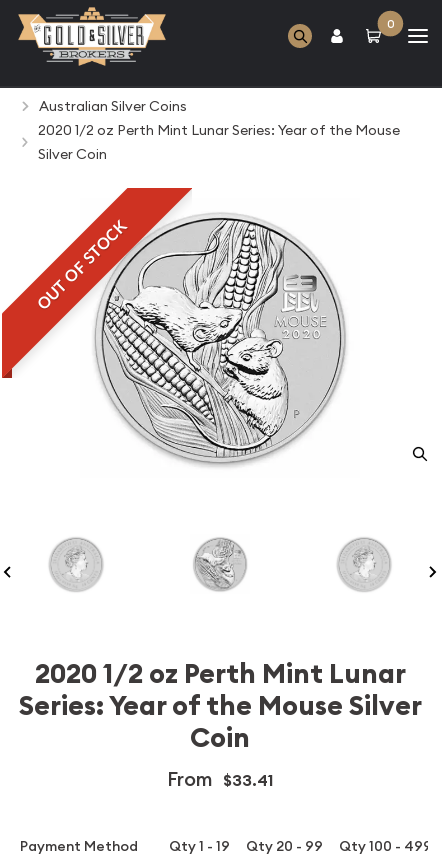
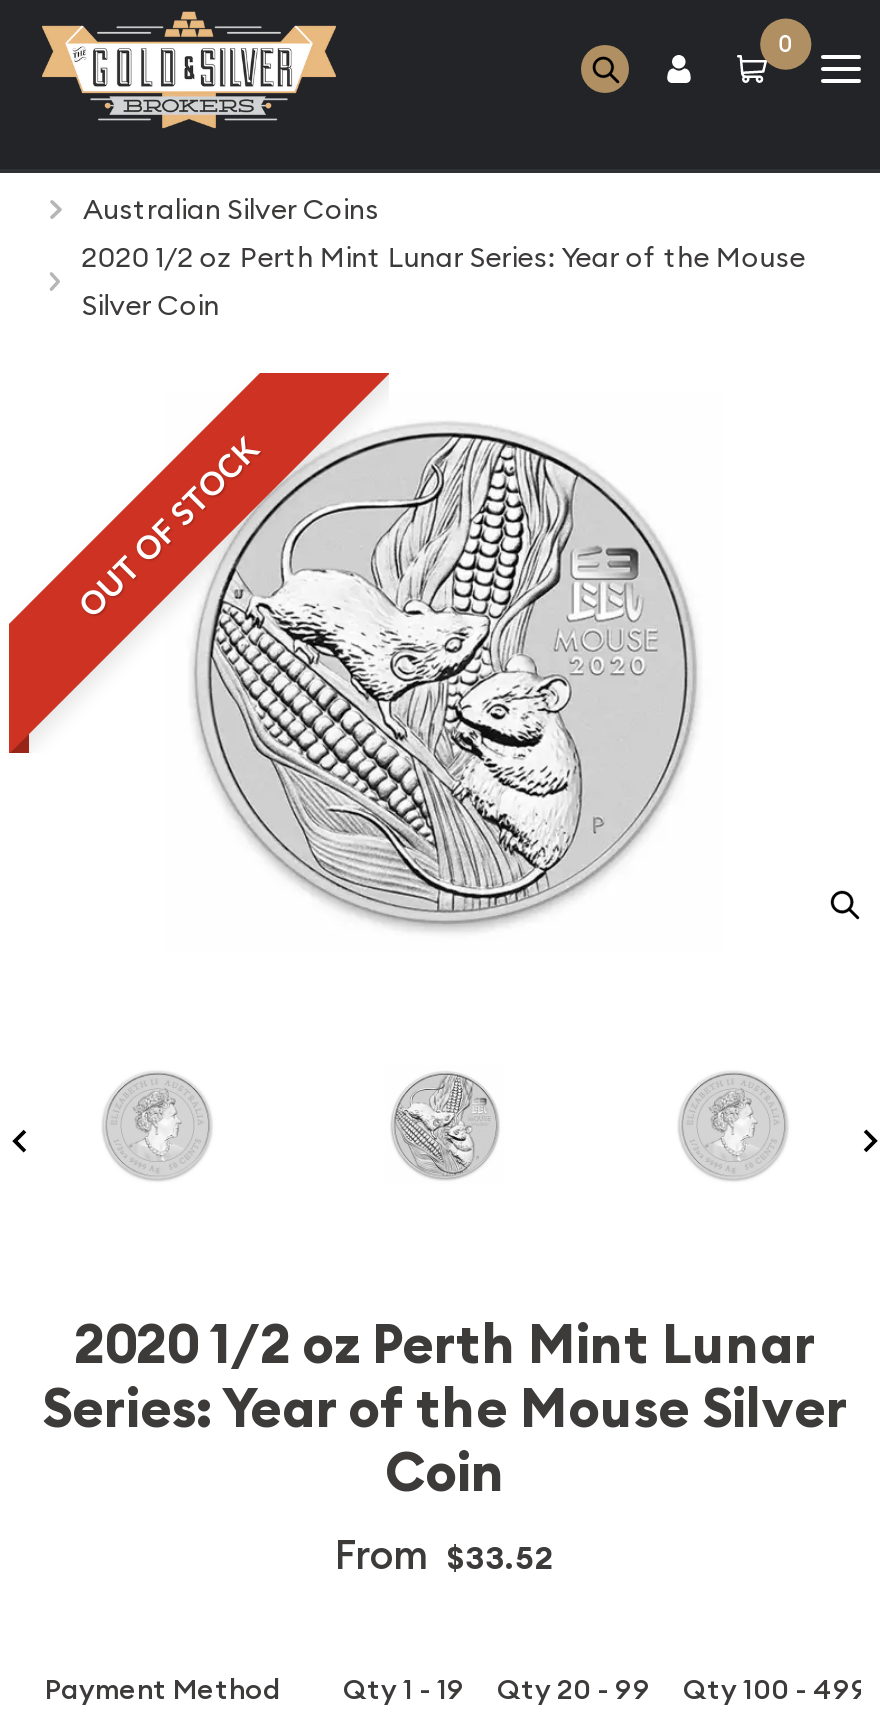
[167,766,273,792] From $33.41 -> [335,1529,555,1581] From $33.52

